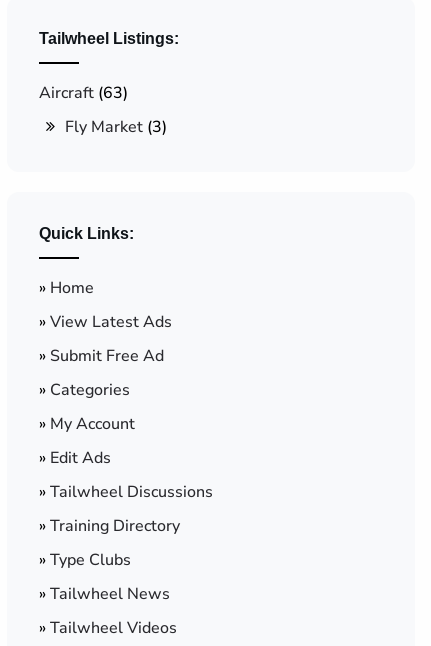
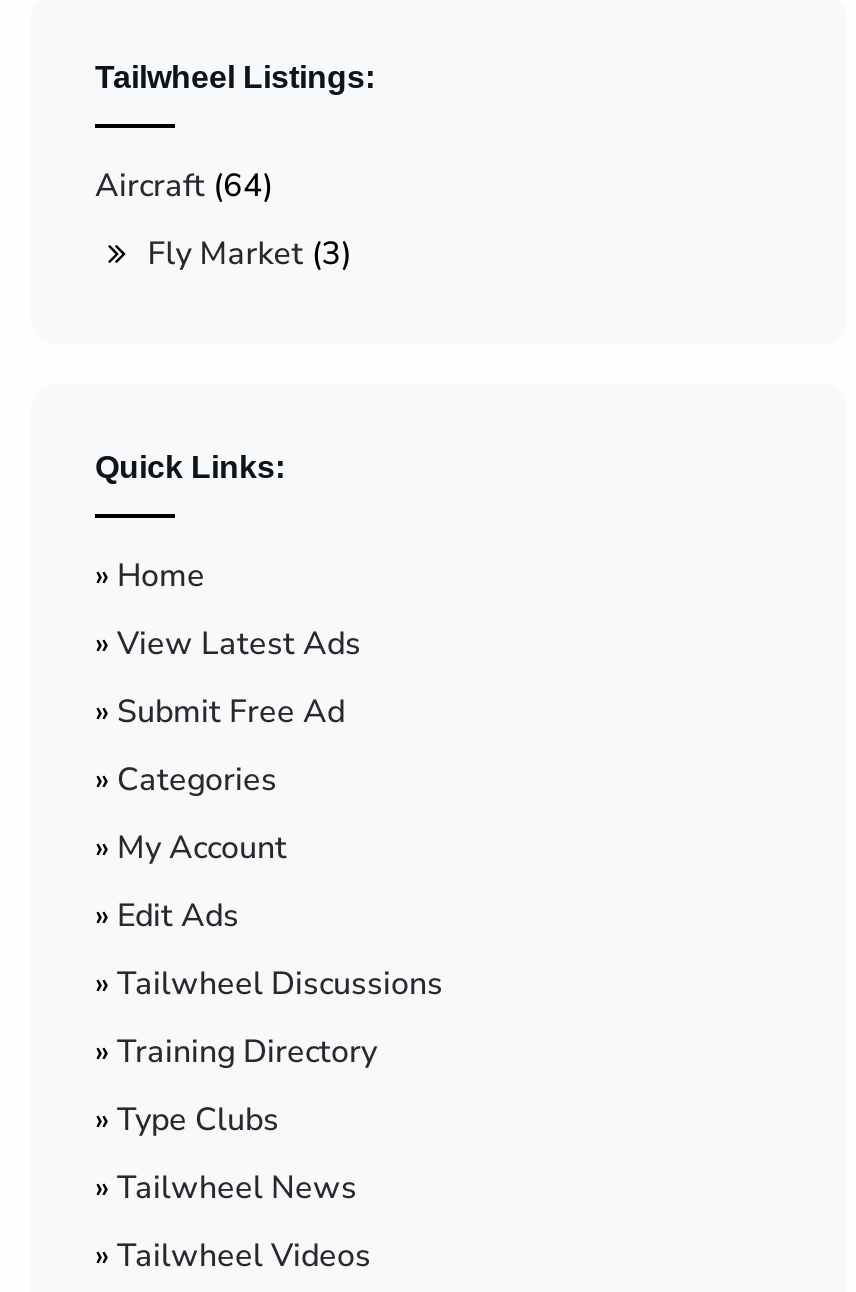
[39,82,128,104] Aircraft (63) -> [95,164,273,208] Aircraft (64)

